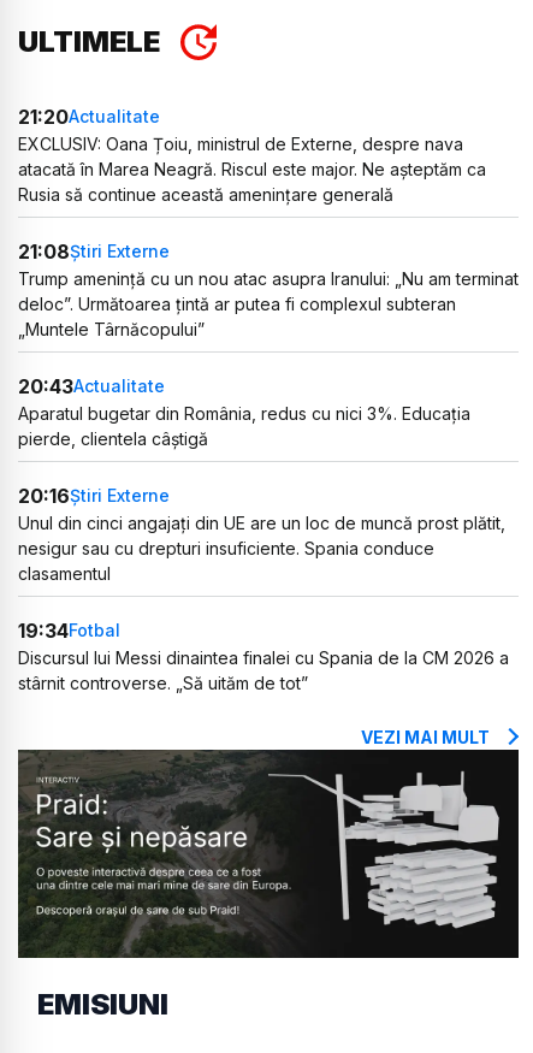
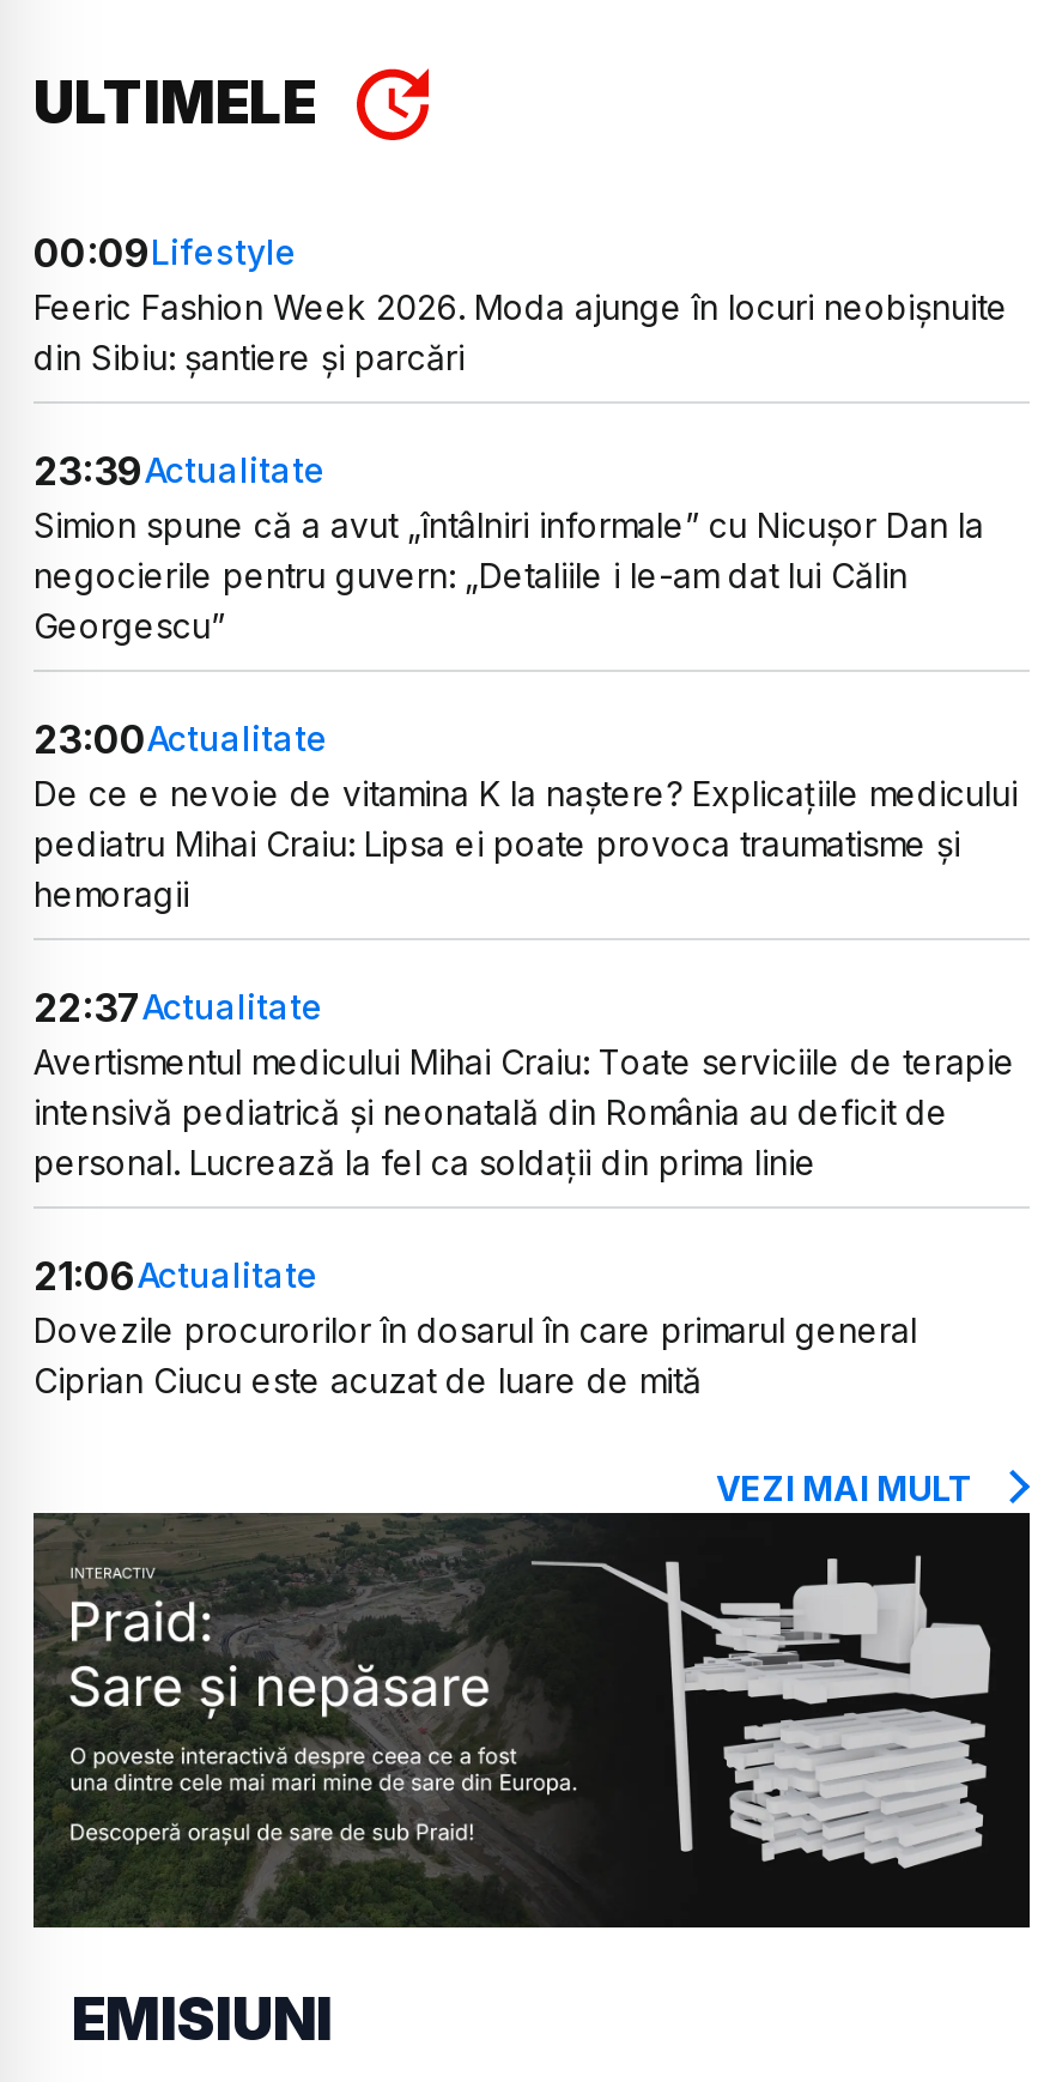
[18,104,486,204] 21:20Actualitate | EXCLUSIV: Oana Țoiu, ministrul de Externe, despre nava | atacată în Marea Neagră. Riscul este major. Ne așteptăm ca | Rusia să continue această amenințare generală -> [34,228,1008,376] 00:09Lifestyle | Feeric Fashion Week 2026. Moda ajunge în locuri neobișnuite | din Sibiu: șantiere și parcări
[18,239,519,339] 21:08Știri Externe | Trump amenință cu un nou atac asupra Iranului: „Nu am terminat | deloc”. Următoarea țintă ar putea fi complexul subteran | „Muntele Târnăcopului” -> [34,446,984,645] 23:39Actualitate | Simion spune că a avut „întâlniri informale” cu Nicușor Dan la | negocierile pentru guvern: „Detaliile i le-am dat lui Călin | Georgescu”
[18,374,470,448] 20:43Actualitate | Aparatul bugetar din România, redus cu nici 3%. Educația | pierde, clientela câștigă -> [34,714,1018,913] 23:00Actualitate | De ce e nevoie de vitamina K la naștere? Explicațiile medicului | pediatru Mihai Craiu: Lipsa ei poate provoca traumatisme și | hemoragii
[18,483,505,583] 20:16Știri Externe | Unul din cinci angajați din UE are un loc de muncă prost plătit, | nesigur sau cu drepturi insuficiente. Spania conduce | clasamentul -> [34,983,1015,1181] 22:37Actualitate | Avertismentul medicului Mihai Craiu: Toate serviciile de terapie | intensivă pediatrică și neonatală din România au deficit de | personal. Lucrează la fel ca soldații din prima linie
[18,618,509,693] 19:34Fotbal | Discursul lui Messi dinaintea finalei cu Spania de la CM 2026 a | stârnit controverse. „Să uităm de tot” -> [34,1251,917,1399] 21:06Actualitate | Dovezile procurorilor în dosarul în care primarul general | Ciprian Ciucu este acuzat de luare de mită

